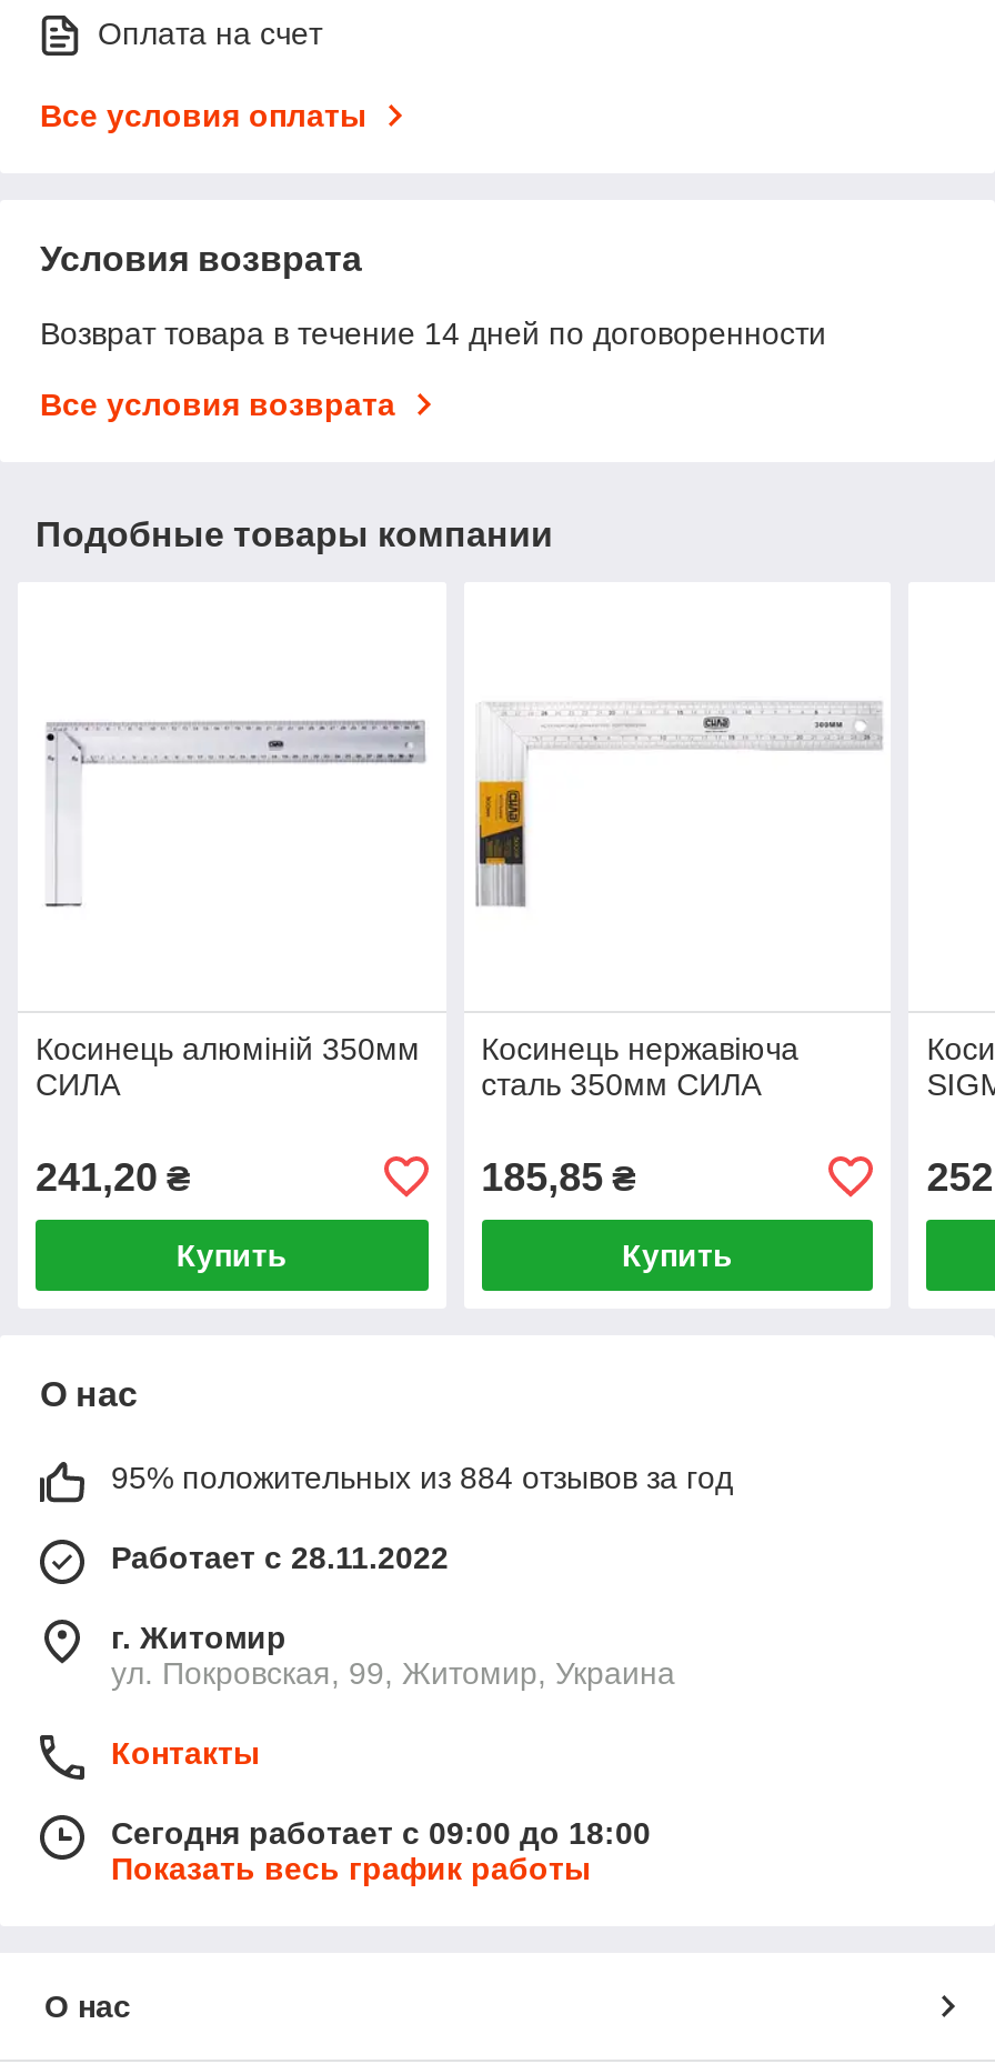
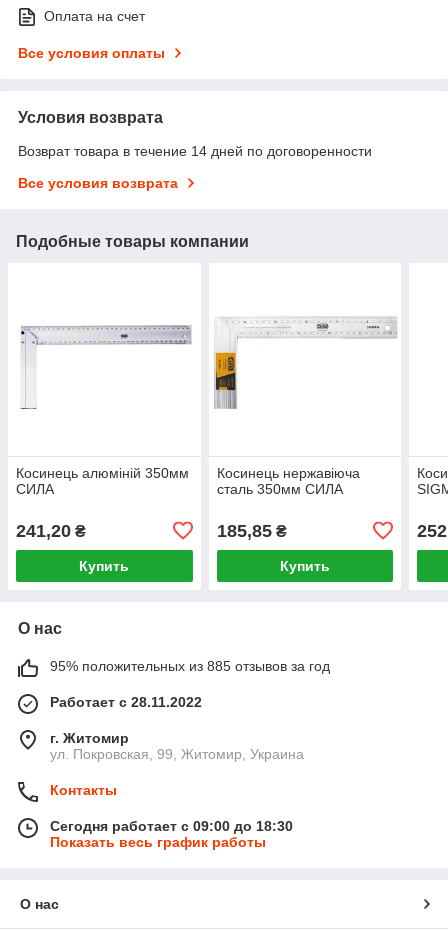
[111,1459,733,1495] 95% положительных из 884 отзывов за год -> [50,658,330,674] 95% положительных из 885 отзывов за год
[111,1815,651,1850] Сегодня работает с 09:00 до 18:00 -> [50,818,293,834] Сегодня работает с 09:00 до 18:30

